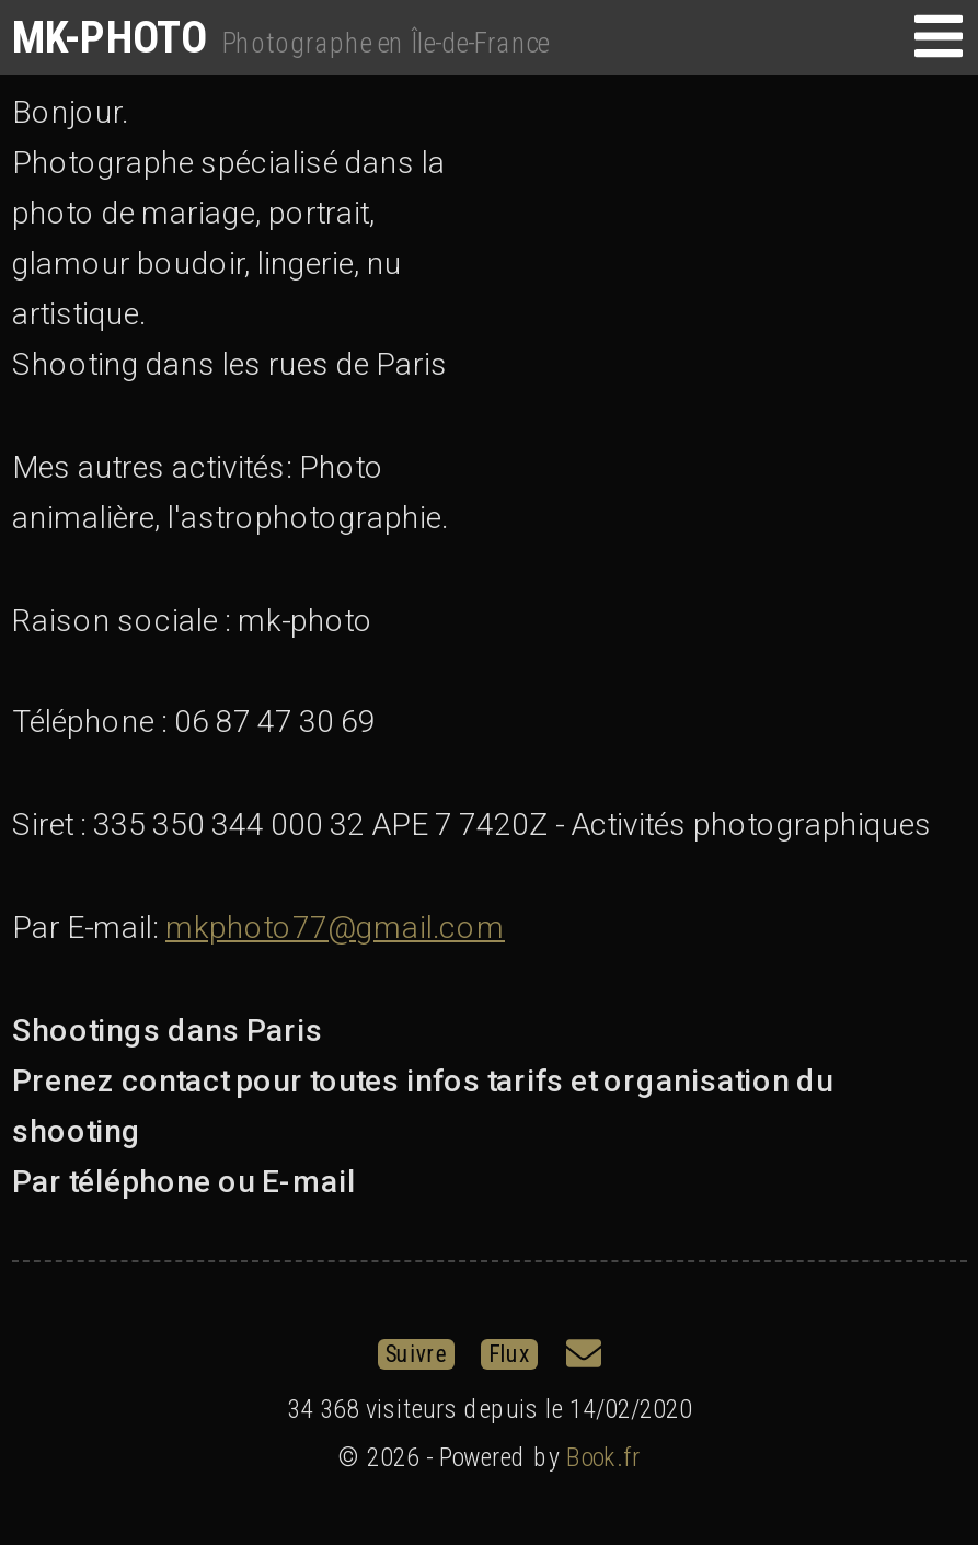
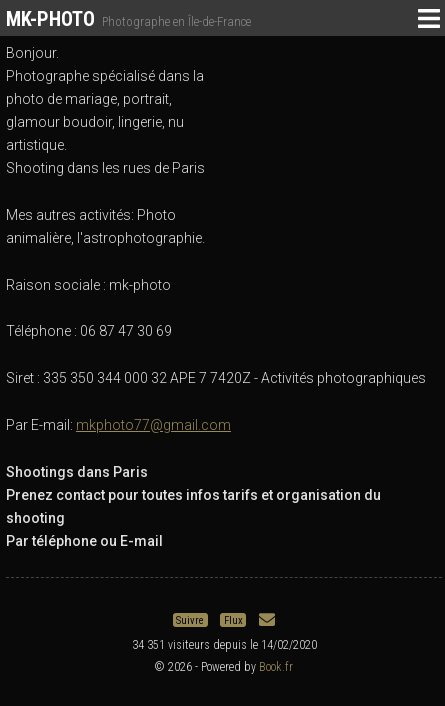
[287,1394,692,1424] 34 368 visiteurs depuis le 14/02/2020 -> [131,638,316,652] 34 351 visiteurs depuis le 14/02/2020

